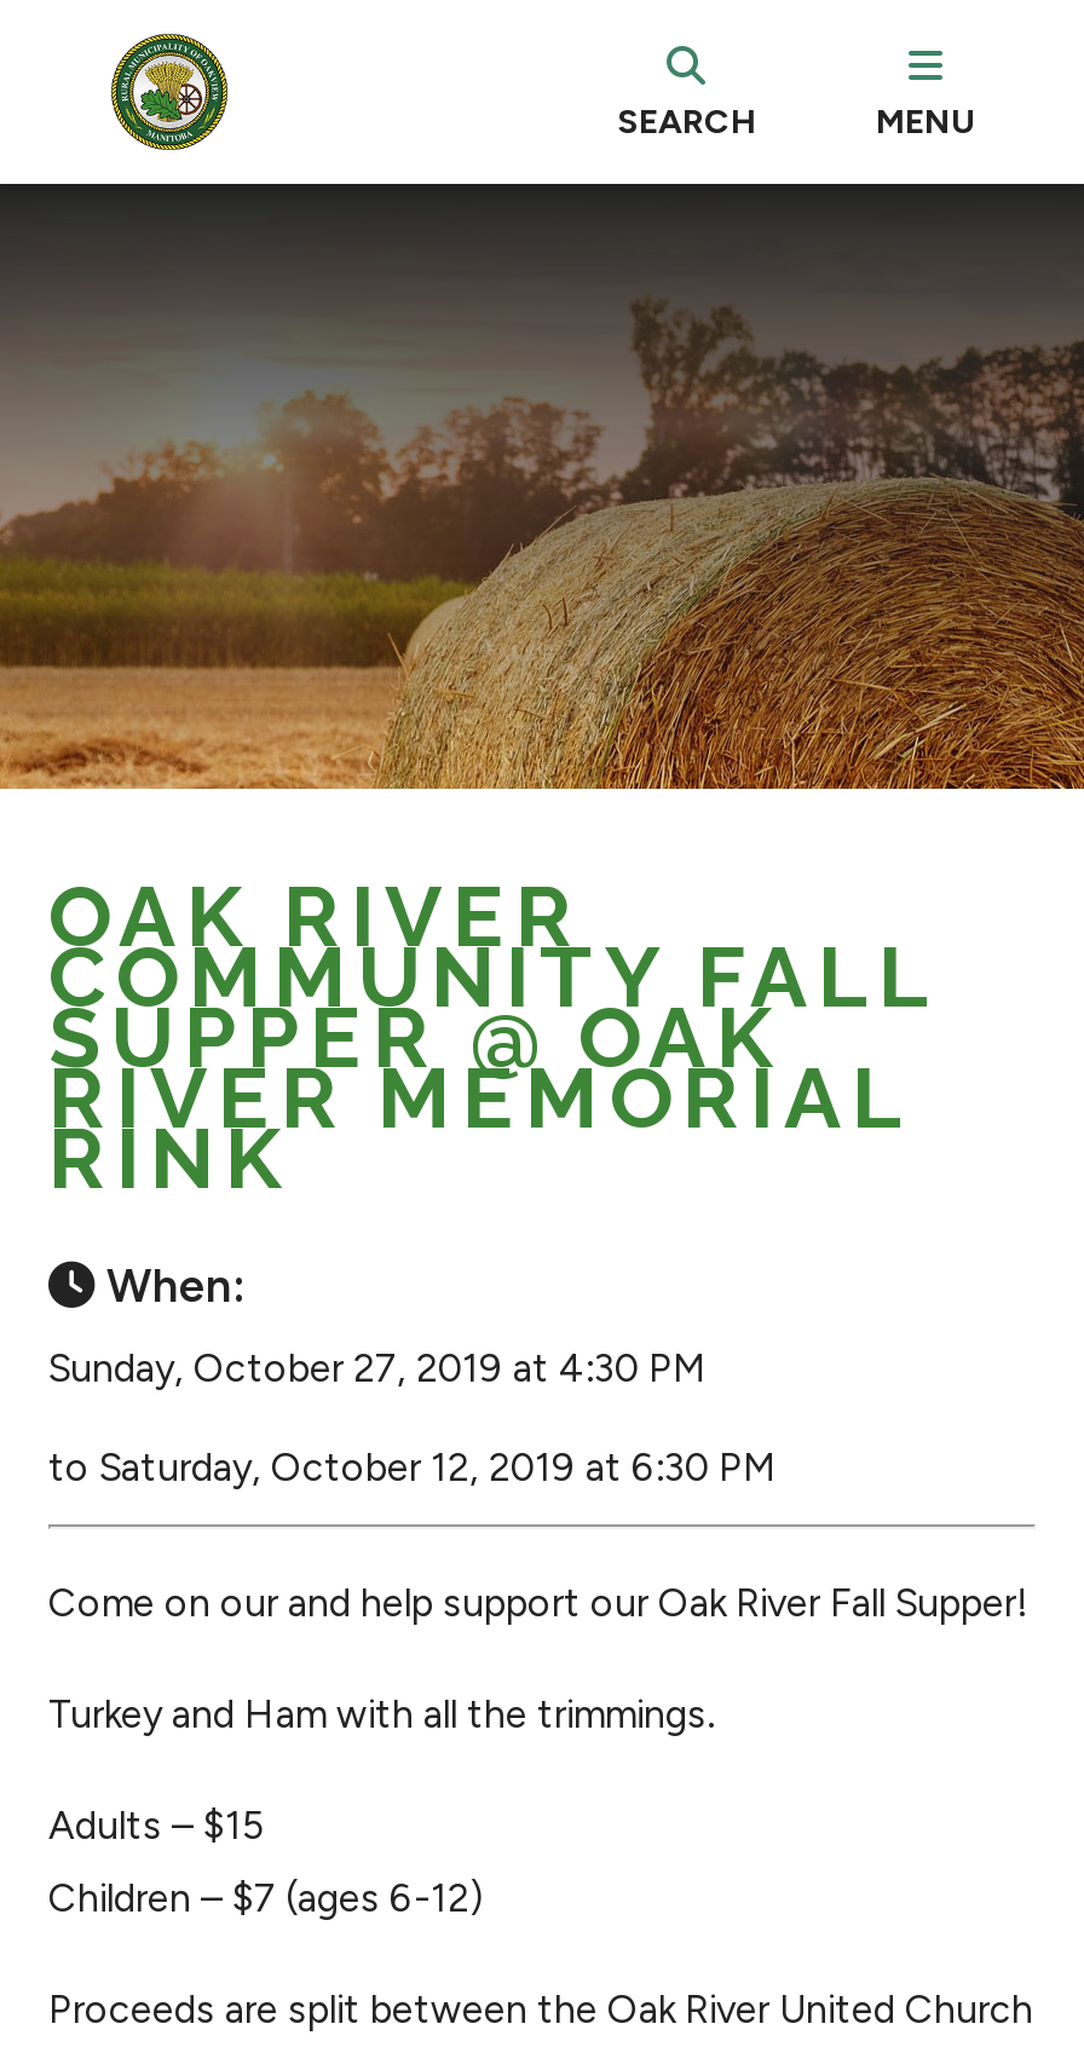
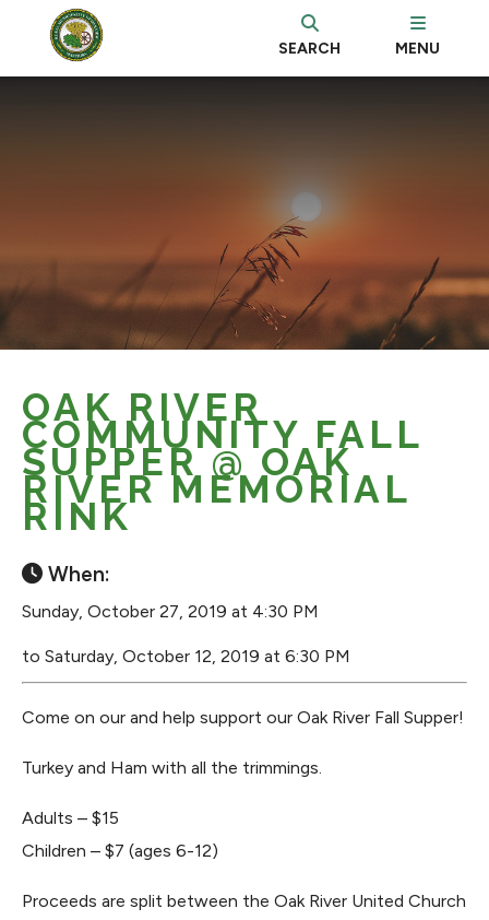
[7,315,1077,791] [image] -> [3,135,486,351] [image]

